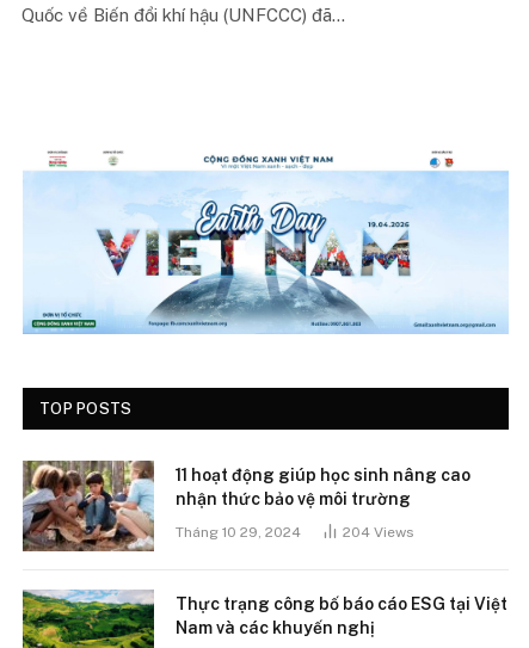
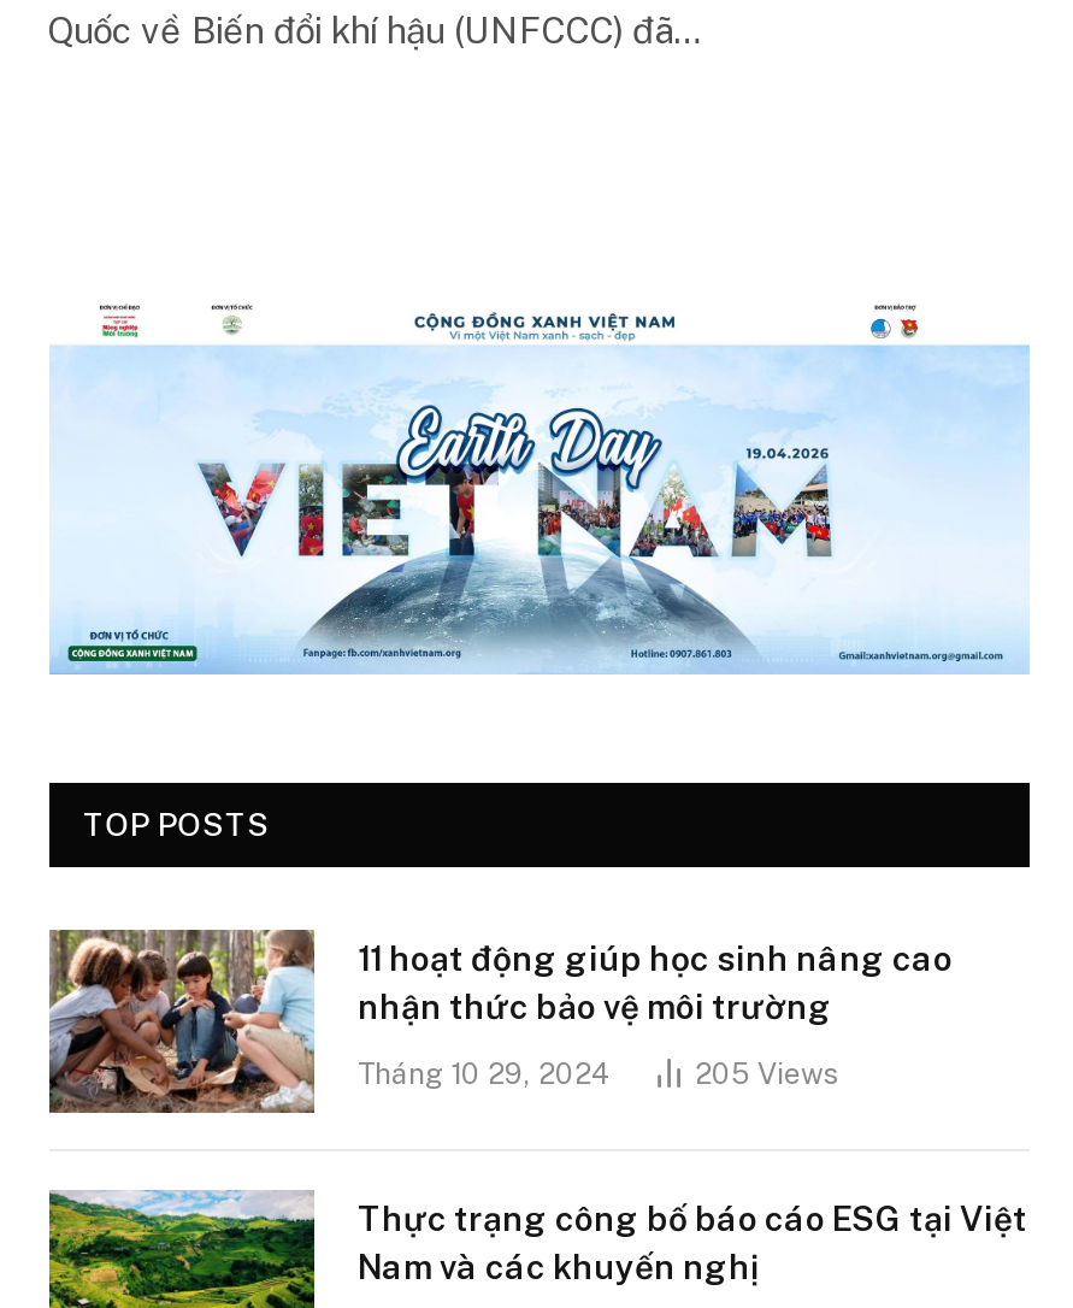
[343,524,414,541] 204 Views -> [695,1059,839,1092] 205 Views

